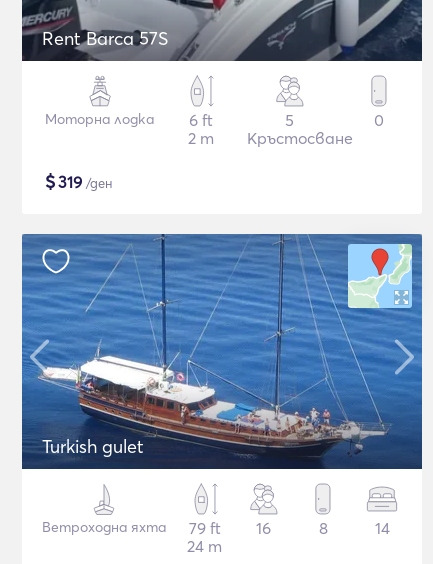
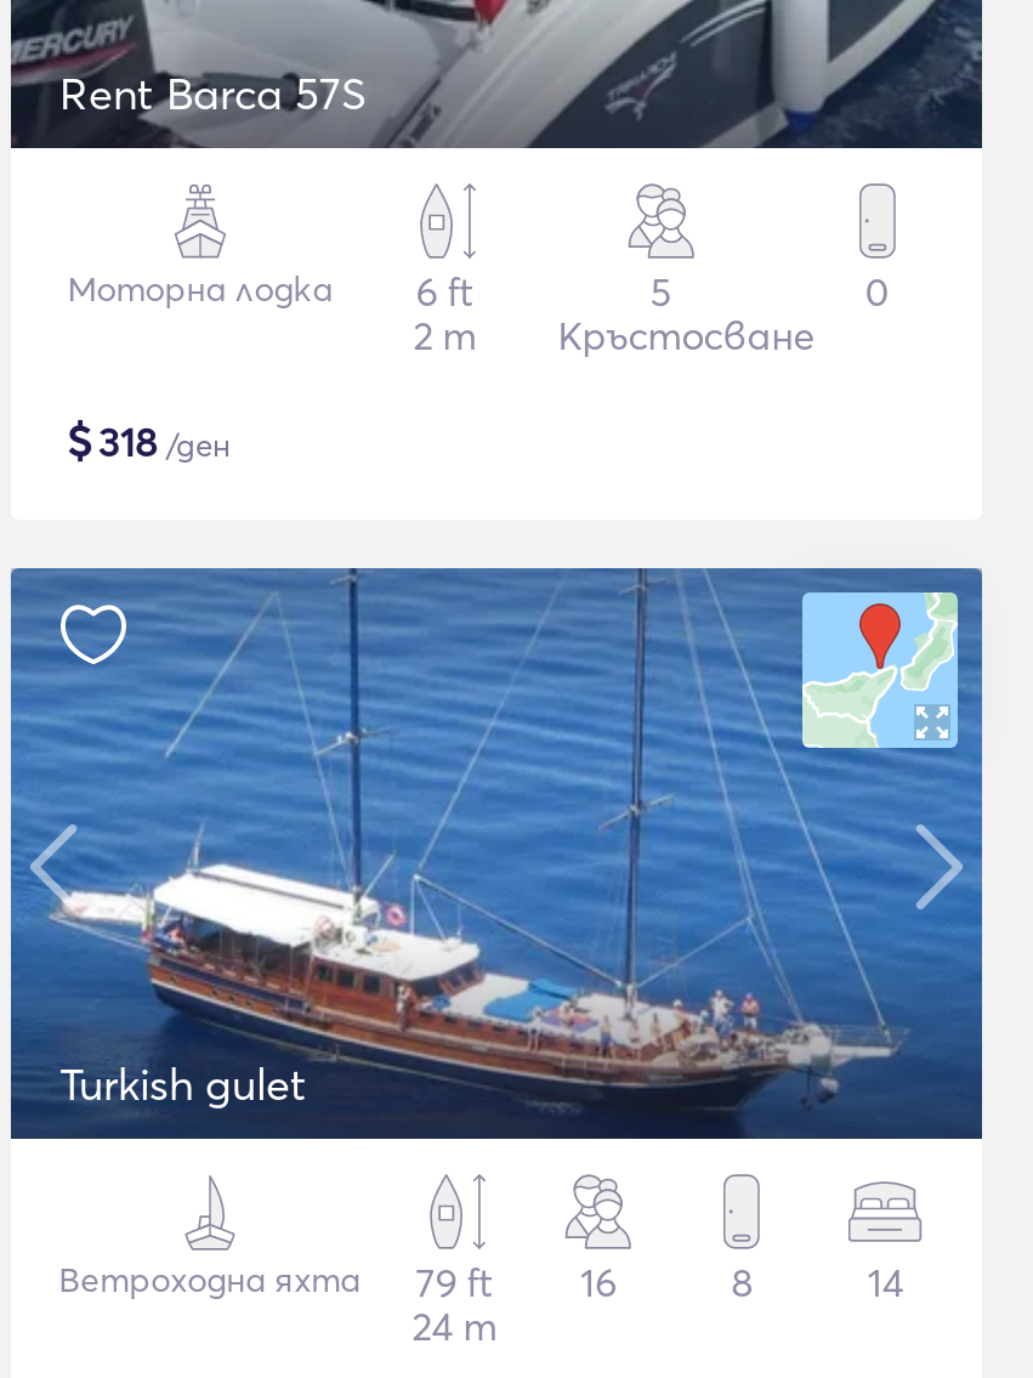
[45,170,113,193] $319 /ден -> [67,413,232,469] $318 /ден

